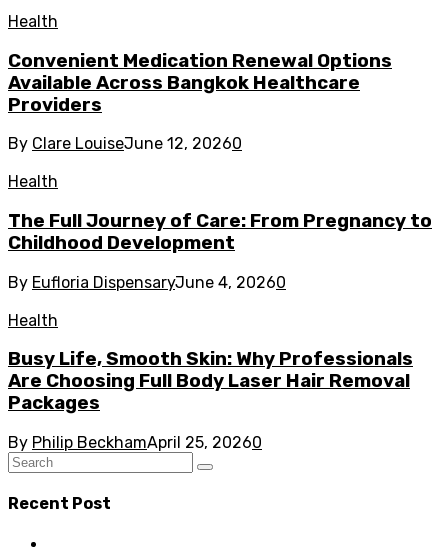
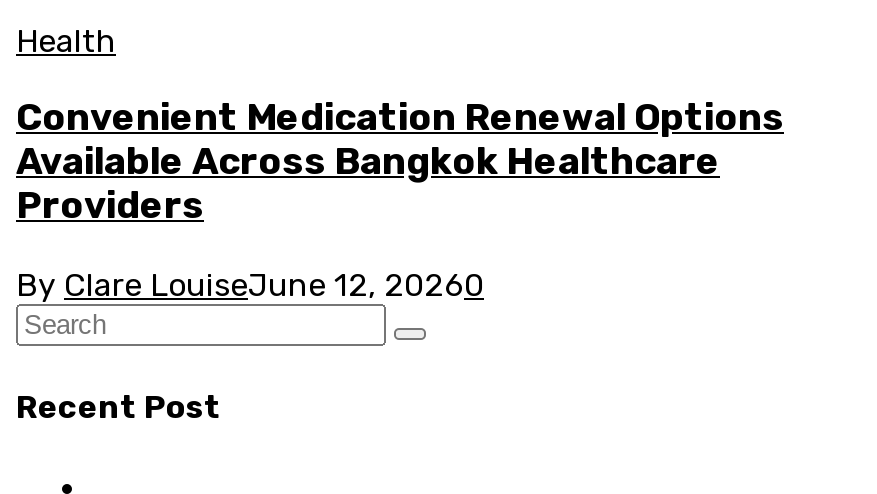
[8,172,432,452] Health | The Full Journey of Care: From Pregnancy to | Childhood Development | By Eufloria DispensaryJune 4, 20260 | Health | Busy Life, Smooth Skin: Why Professionals | Are Choosing Full Body Laser Hair Removal | Packages | By Philip BeckhamApril 25, 20260 -> none

